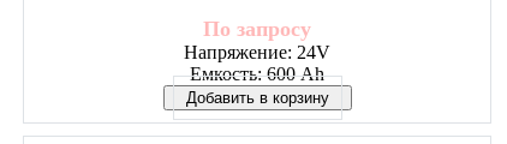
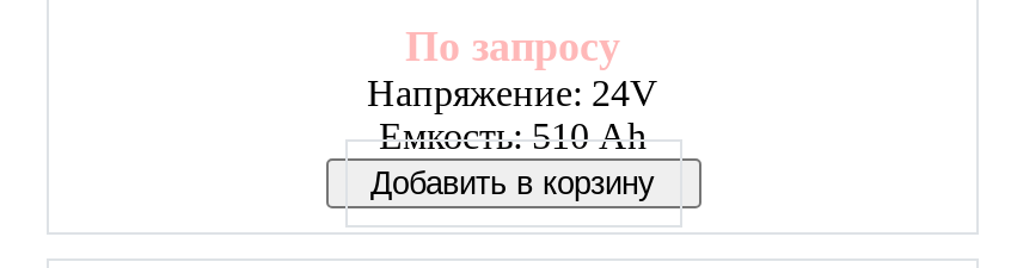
[190,64,324,84] Емкость: 600 Ah -> [379,116,647,157] Емкость: 510 Ah

